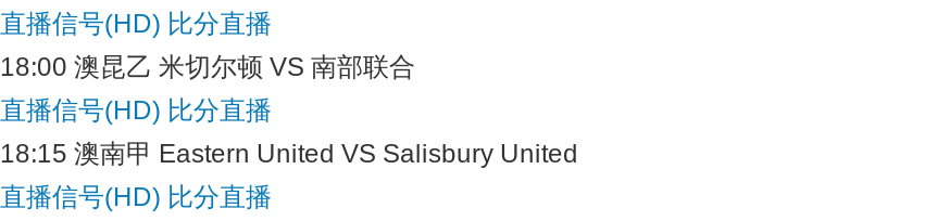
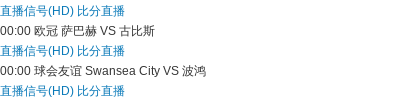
[0,52,415,82] 18:00 澳昆乙米切尔顿 VS 南部联合 -> [0,24,155,38] 00:00 欧冠萨巴赫 VS 古比斯
[0,139,578,169] 18:15 澳南甲Eastern United VS Salisbury United -> [0,64,206,78] 00:00 球会友谊Swansea City VS 波鸿

